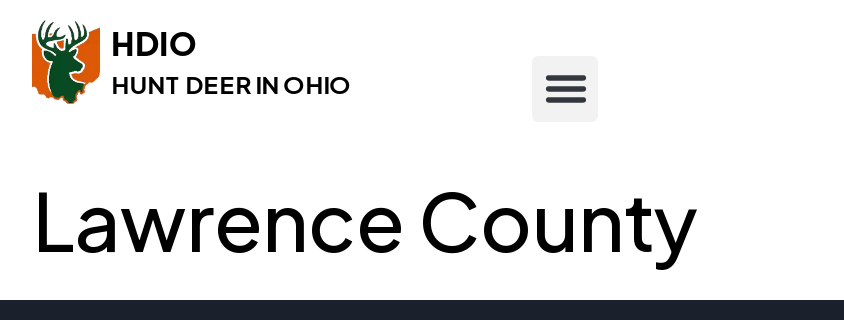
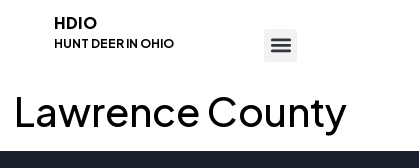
[30,20,102,106] [image] -> none

